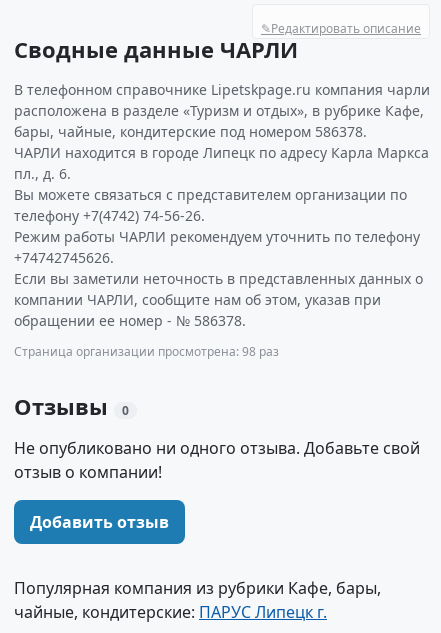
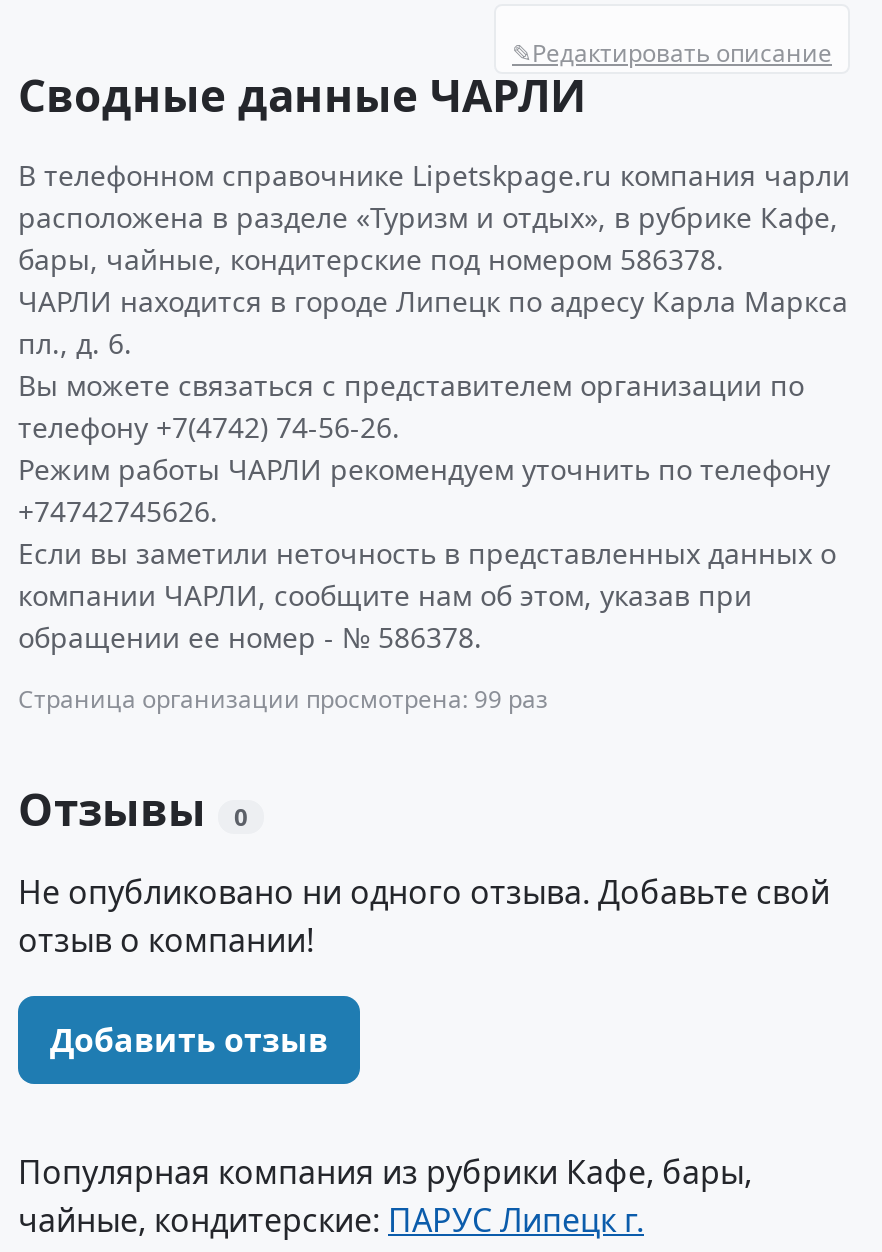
[14,343,279,360] Страница организации просмотрена: 98 раз -> [18,682,548,716] Страница организации просмотрена: 99 раз

